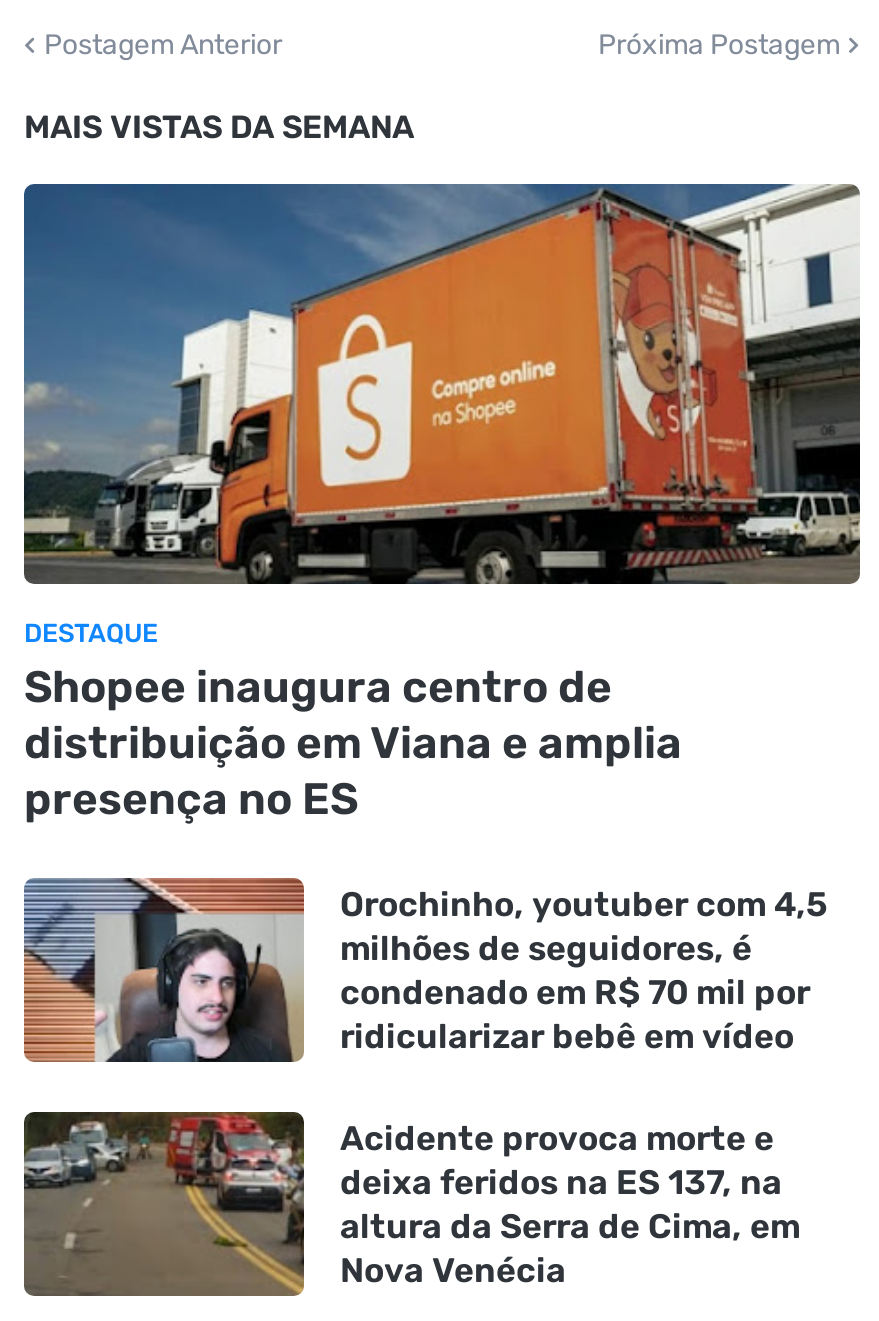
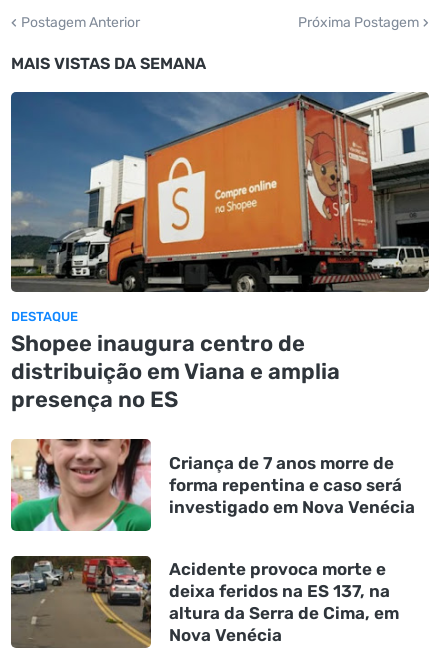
[22,876,828,1064] [image] | Orochinho, youtuber com 4,5 | milhões de seguidores, é | condenado em R$ 70 mil por | ridicularizar bebê em vídeo -> [10,438,415,532] [image] | Criança de 7 anos morre de | forma repentina e caso será | investigado em Nova Venécia

